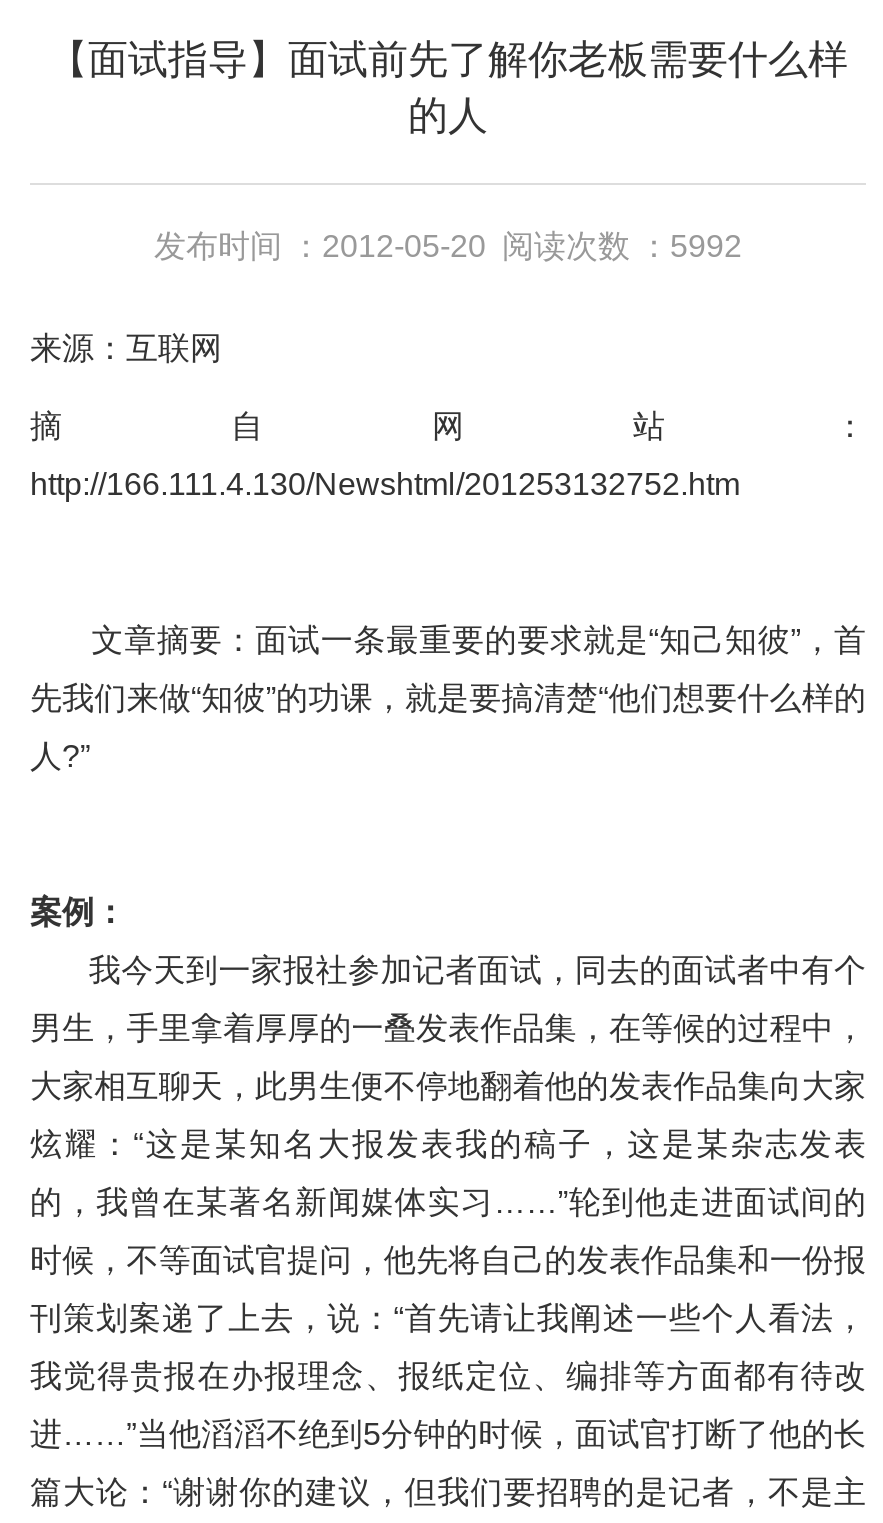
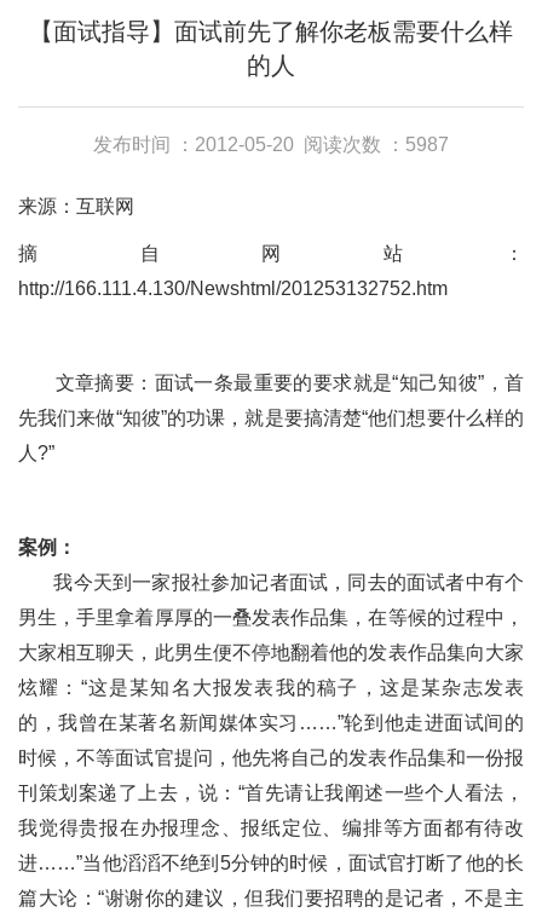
[154,229,742,263] 发布时间 ：2012-05-20 阅读次数 ：5992 -> [93,134,449,155] 发布时间 ：2012-05-20 阅读次数 ：5987

